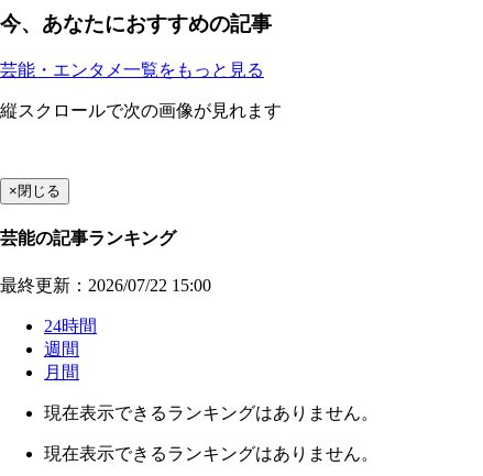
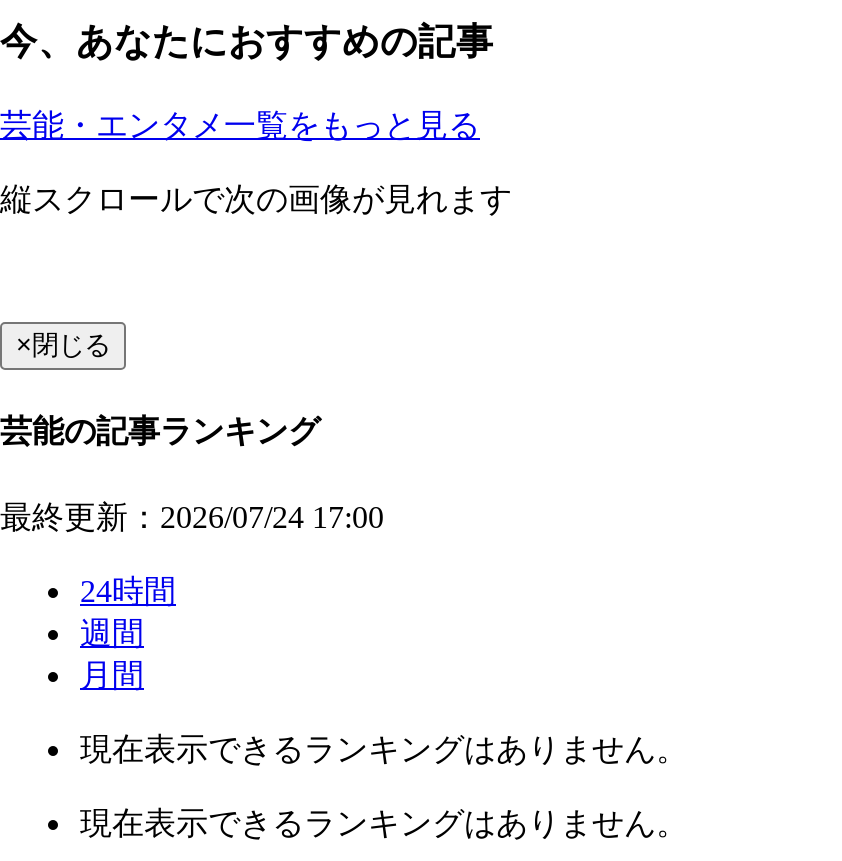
[0,276,211,294] 最終更新：2026/07/22 15:00 -> [0,499,384,533] 最終更新：2026/07/24 17:00

